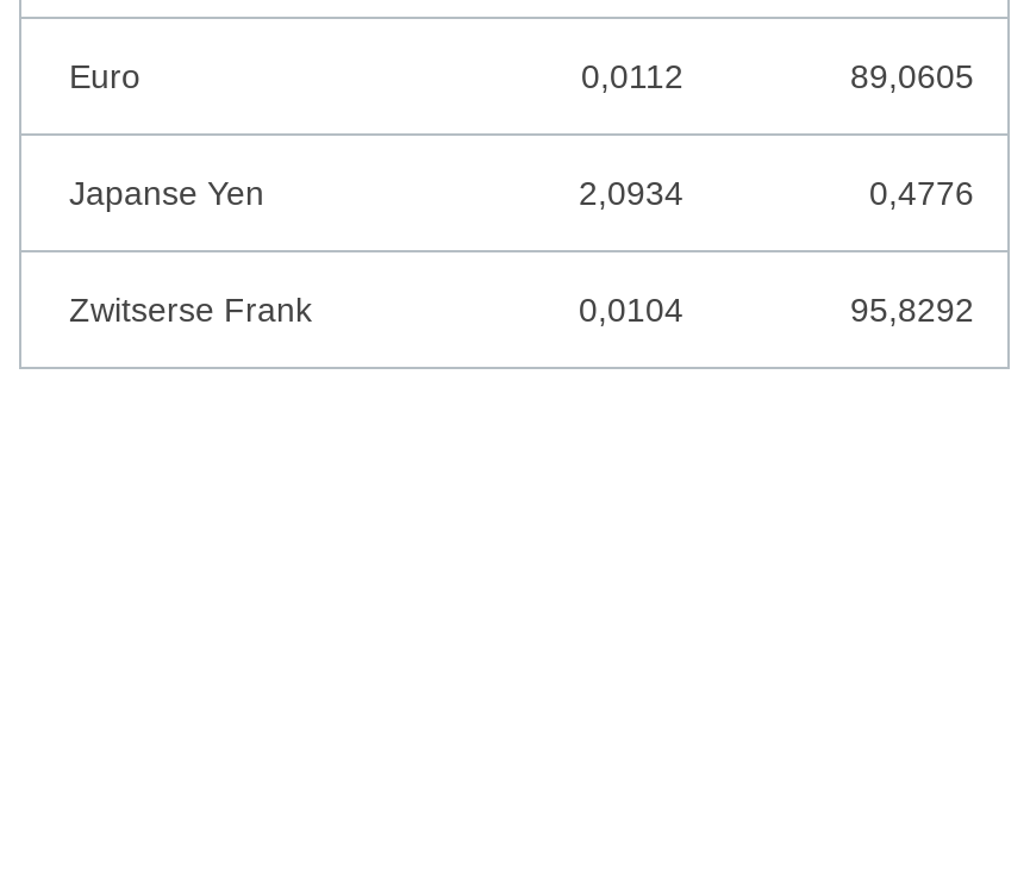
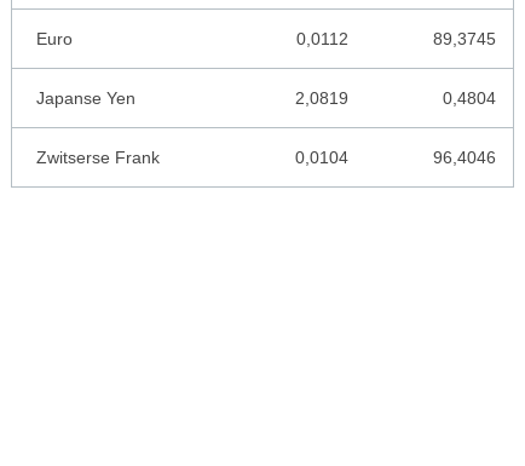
[850,57,974,95] 89,0605 -> [433,29,496,48] 89,3745
[579,174,683,212] 2,0934 -> [295,88,348,108] 2,0819
[869,174,974,212] 0,4776 -> [443,88,496,108] 0,4804
[850,291,974,329] 95,8292 -> [433,148,496,167] 96,4046

